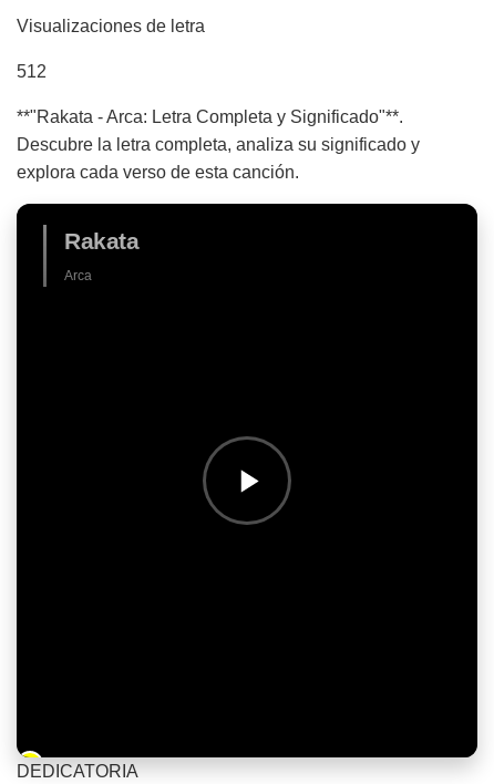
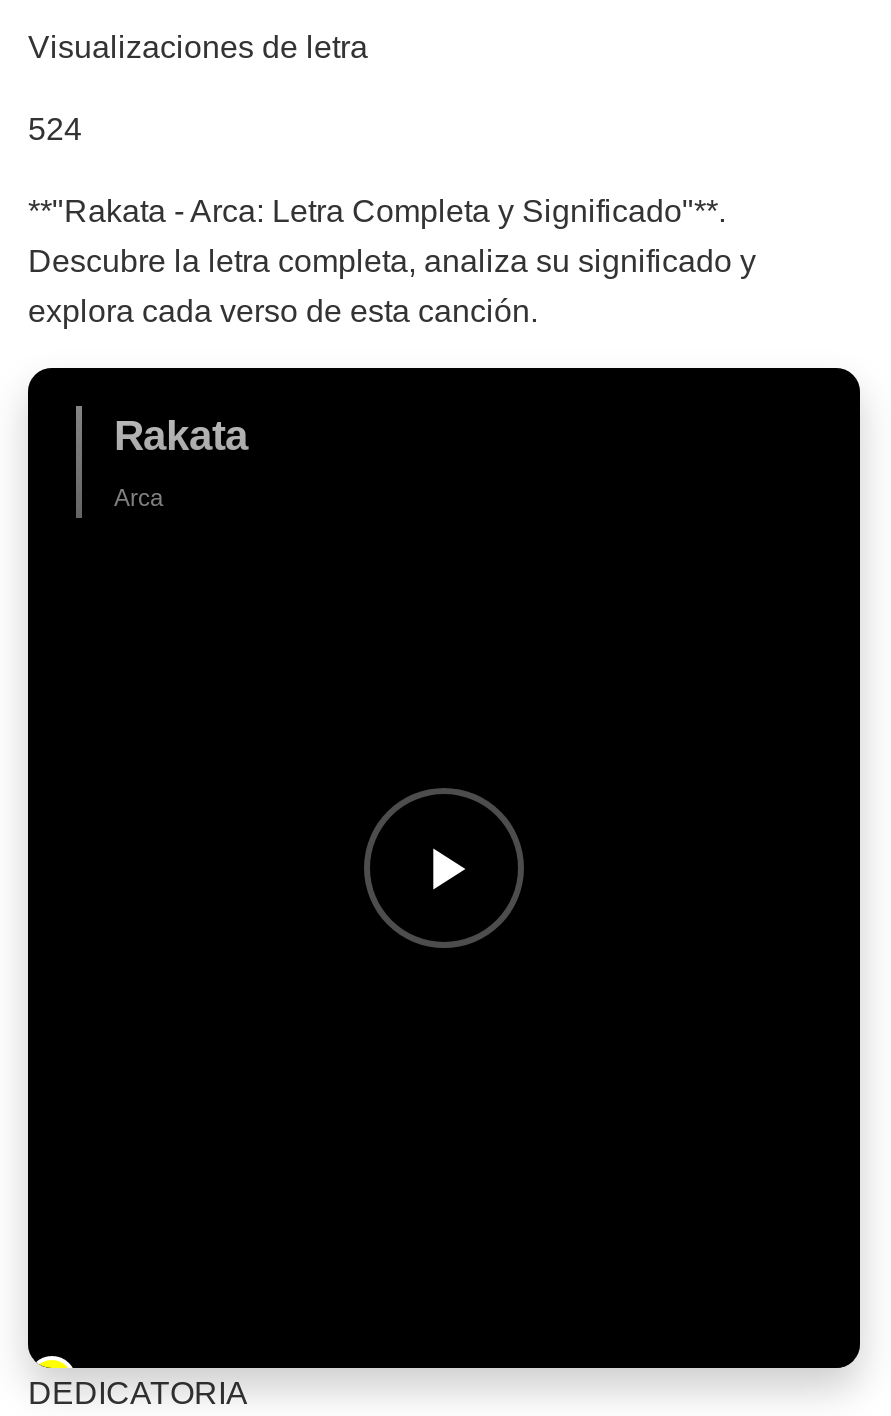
[17,62,47,81] 512 -> [28,112,82,146] 524

